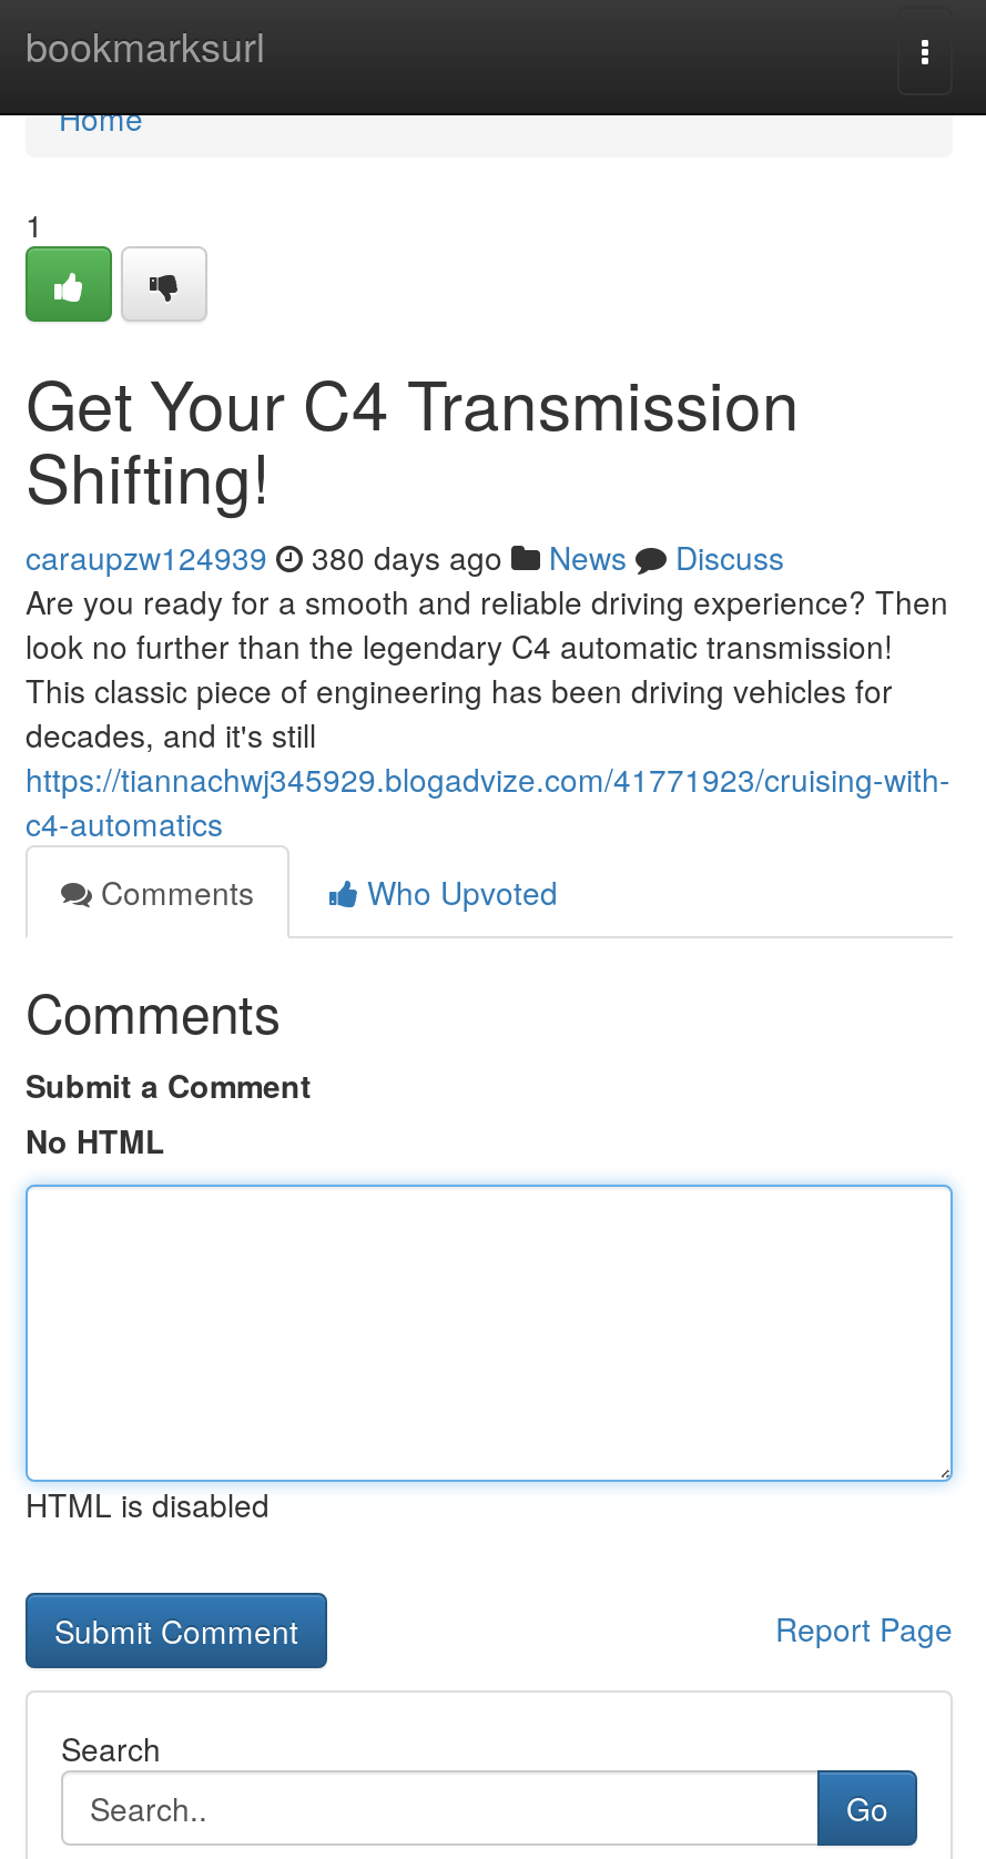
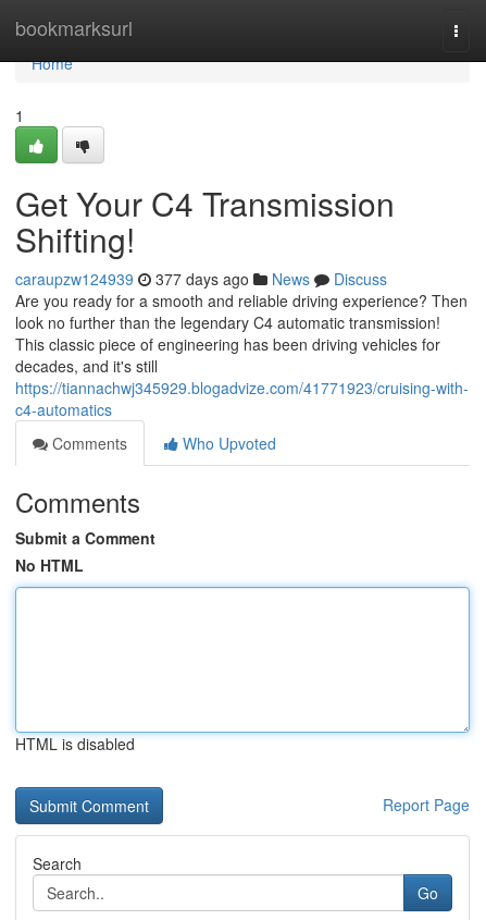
[26,535,784,579] caraupzw124939 380 days ago News Discuss -> [15,268,387,290] caraupzw124939 377 days ago News Discuss

